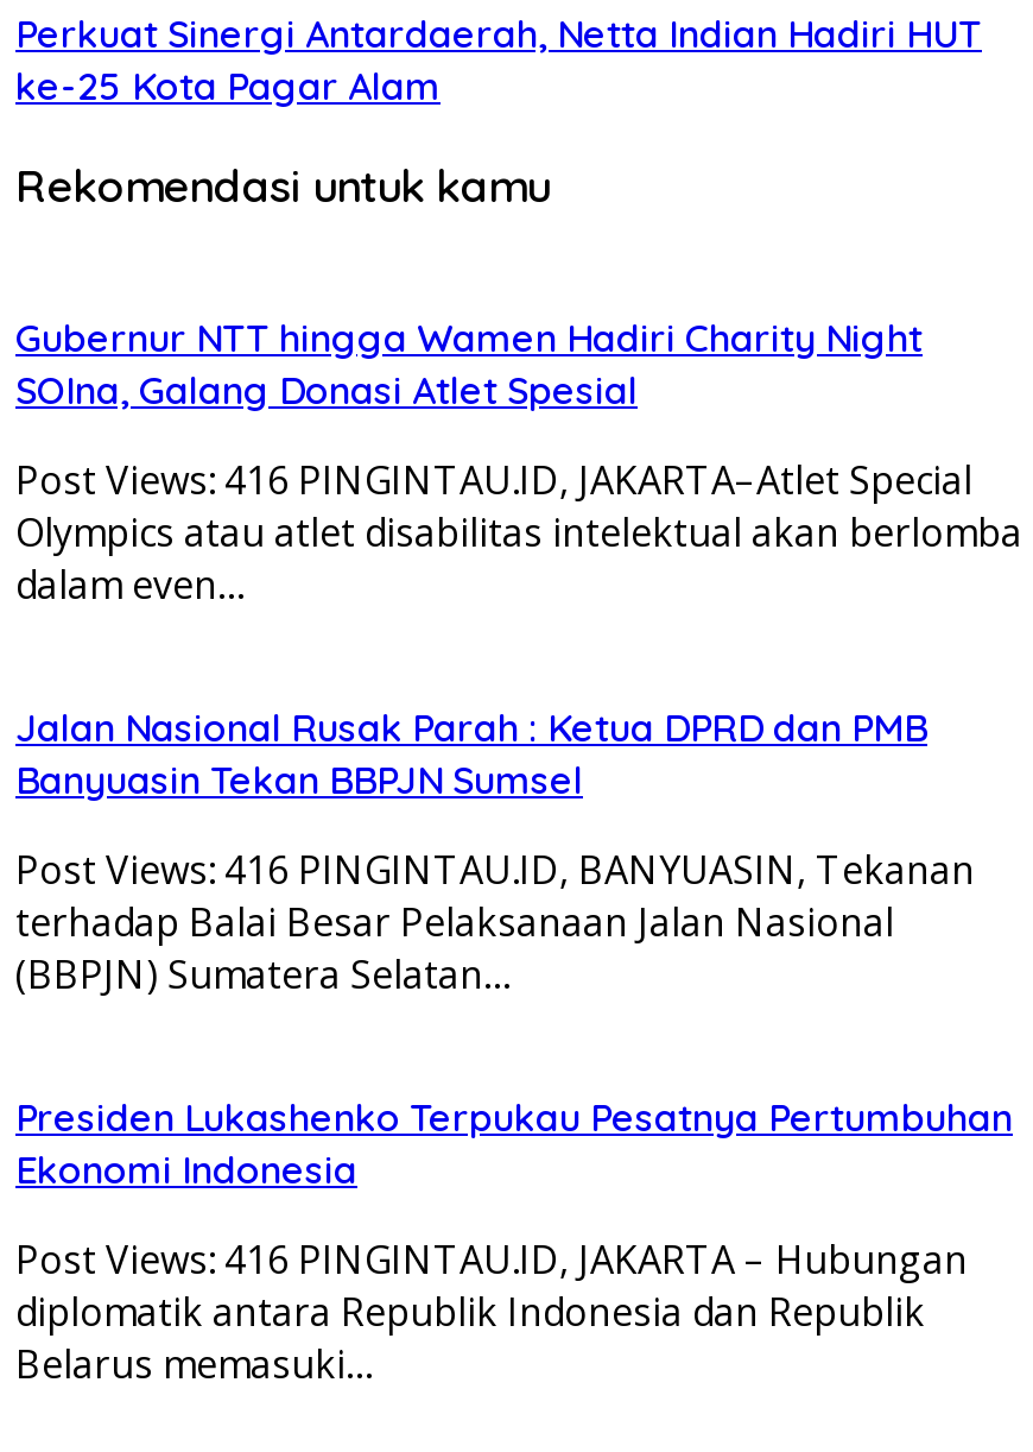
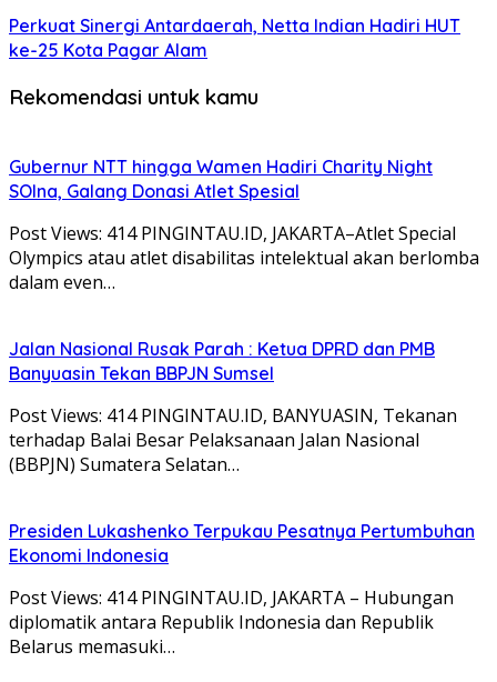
[15,454,972,506] Post Views: 416 PINGINTAU.ID, JAKARTA–Atlet Special -> [9,221,456,246] Post Views: 414 PINGINTAU.ID, JAKARTA–Atlet Special
[15,843,975,896] Post Views: 416 PINGINTAU.ID, BANYUASIN, Tekanan -> [9,404,457,428] Post Views: 414 PINGINTAU.ID, BANYUASIN, Tekanan
[15,1233,968,1285] Post Views: 416 PINGINTAU.ID, JAKARTA – Hubungan -> [9,586,454,610] Post Views: 414 PINGINTAU.ID, JAKARTA – Hubungan

